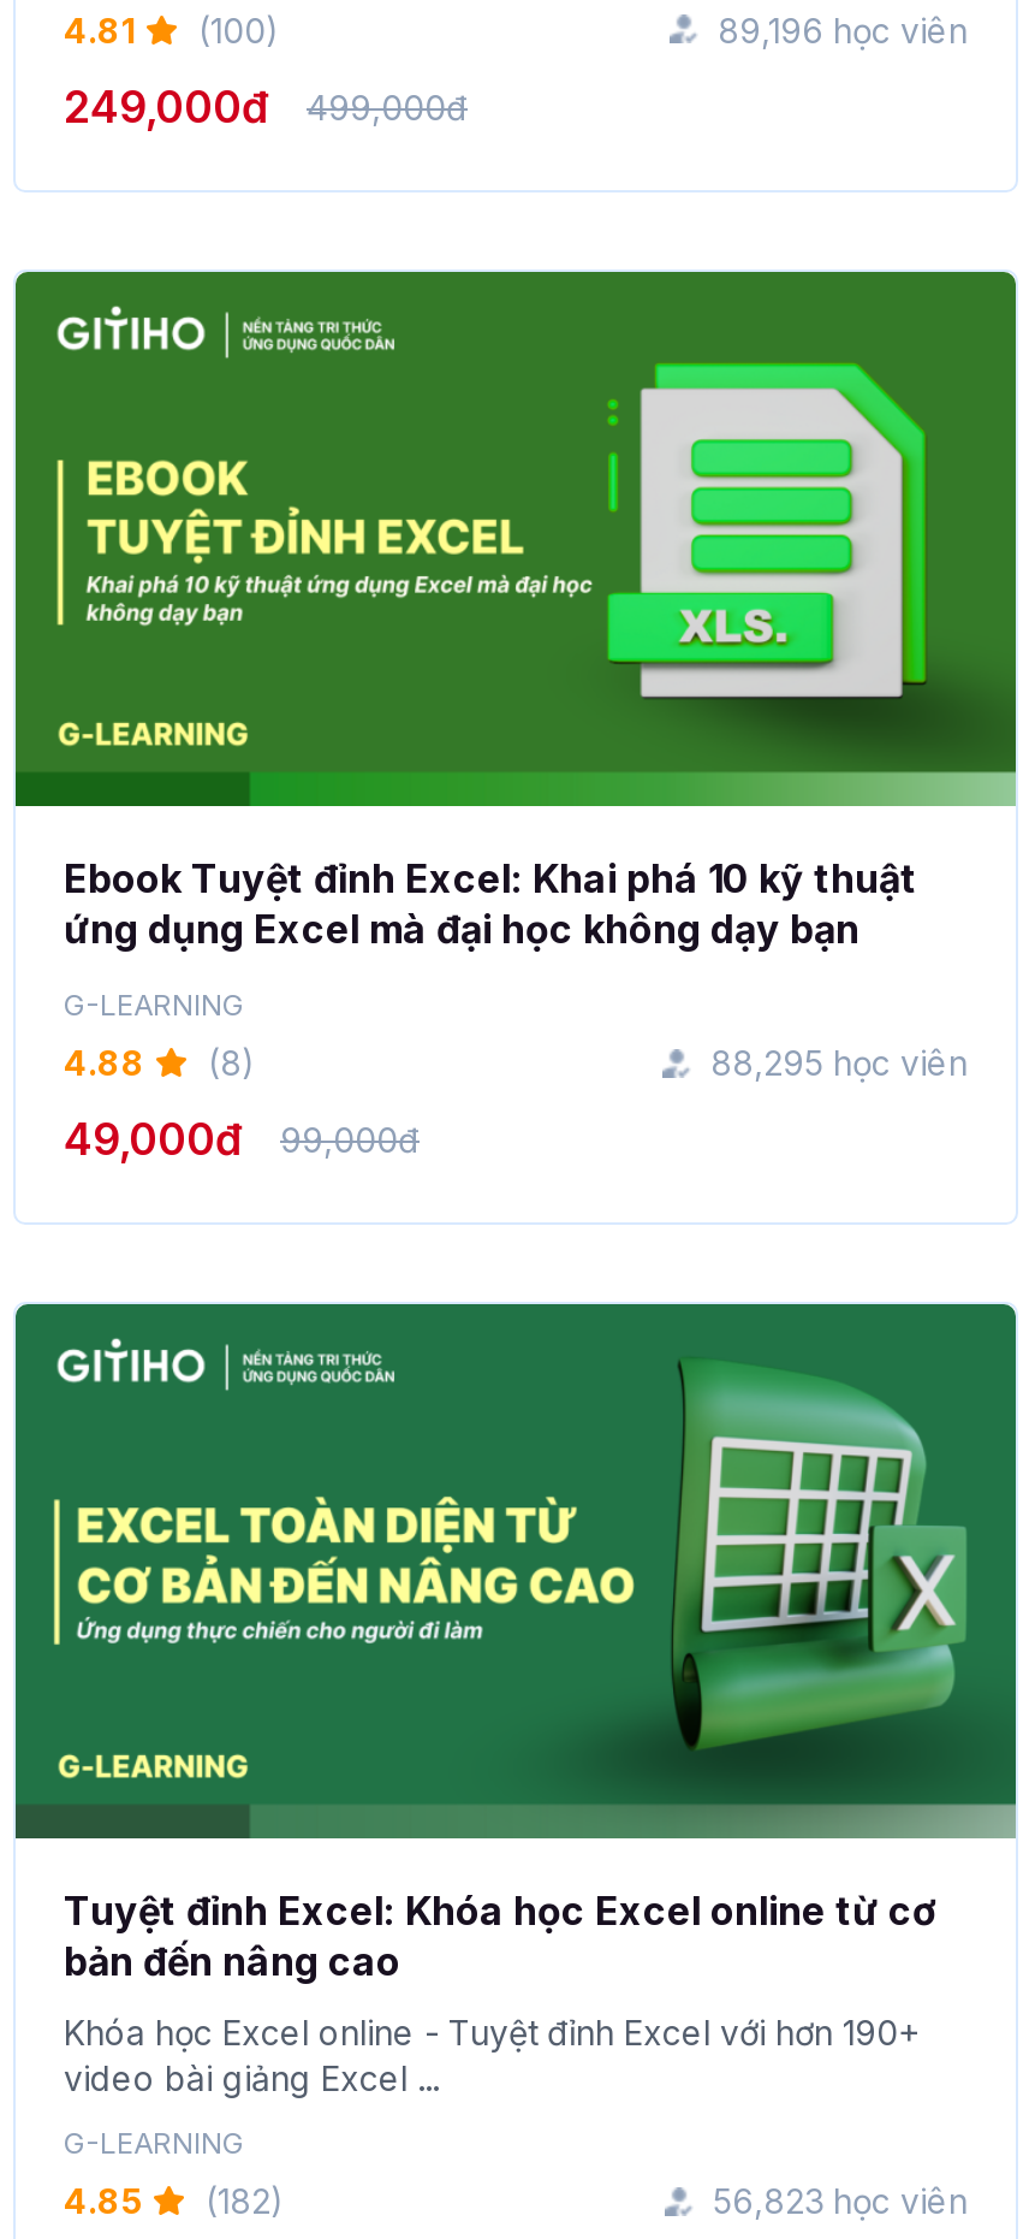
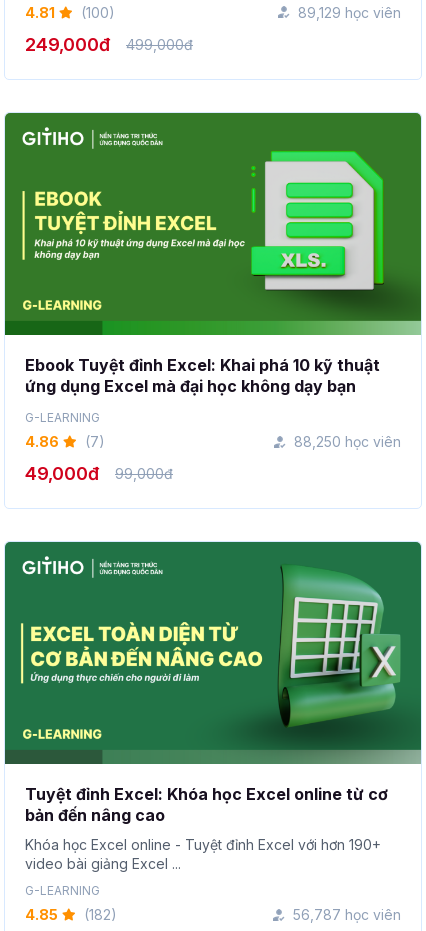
[718,9,968,50] 89,196 học viên -> [298,4,401,21] 89,129 học viên
[64,1043,145,1084] 4.88 -> [25,433,59,450] 4.86
[208,1043,256,1084] (8) -> [85,433,105,450] (7)
[710,1043,968,1084] 88,295 học viên -> [294,433,401,450] 88,250 học viên
[713,2180,968,2221] 56,823 học viên -> [293,906,401,923] 56,787 học viên

